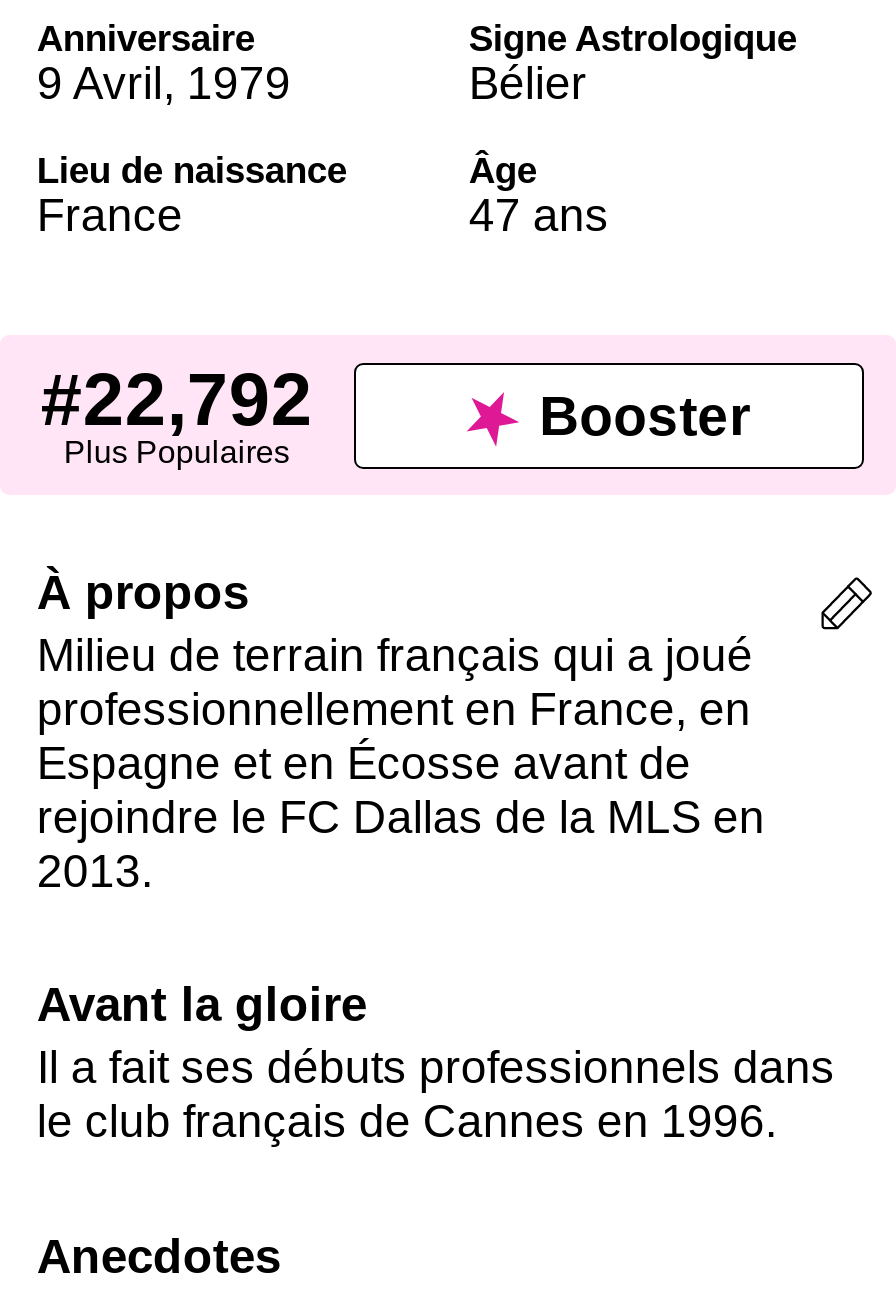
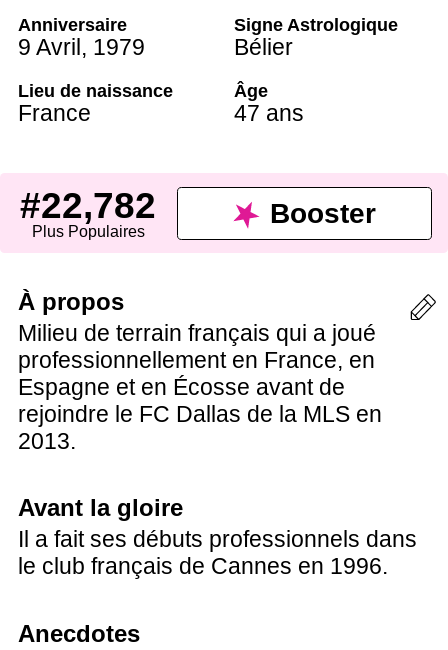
[41,358,313,440] #22,792 -> [20,184,156,225] #22,782

